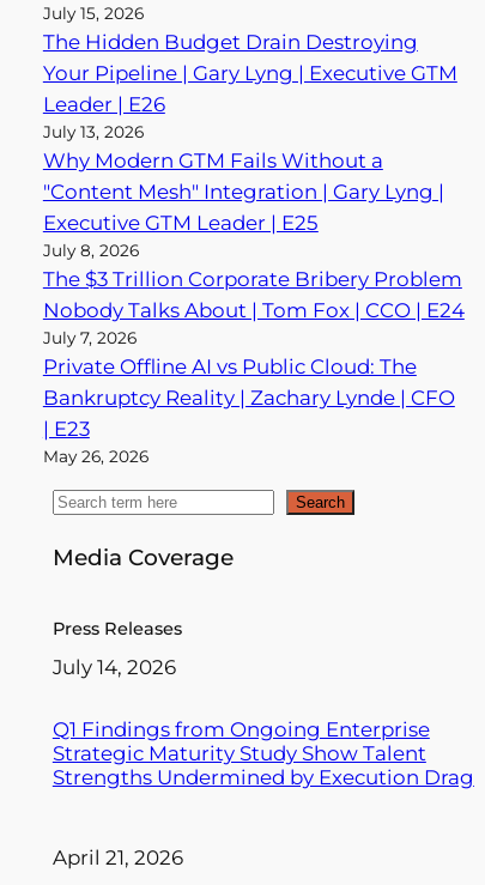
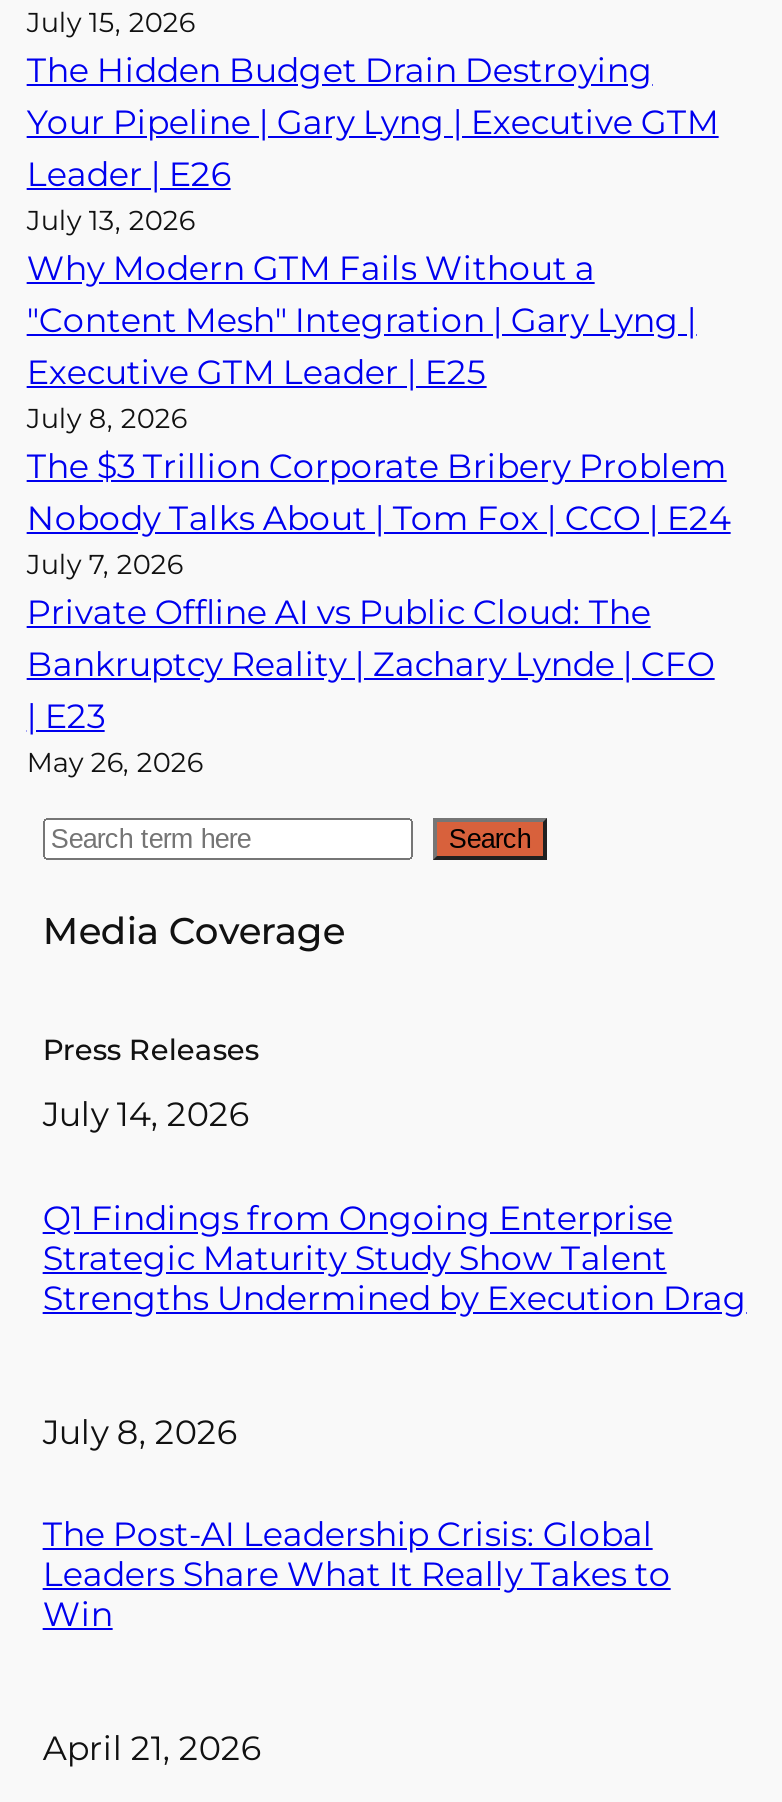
none -> [43,1411,671,1633] July 8, 2026 | The Post-AI Leadership Crisis: Global | Leaders Share What It Really Takes to | Win

